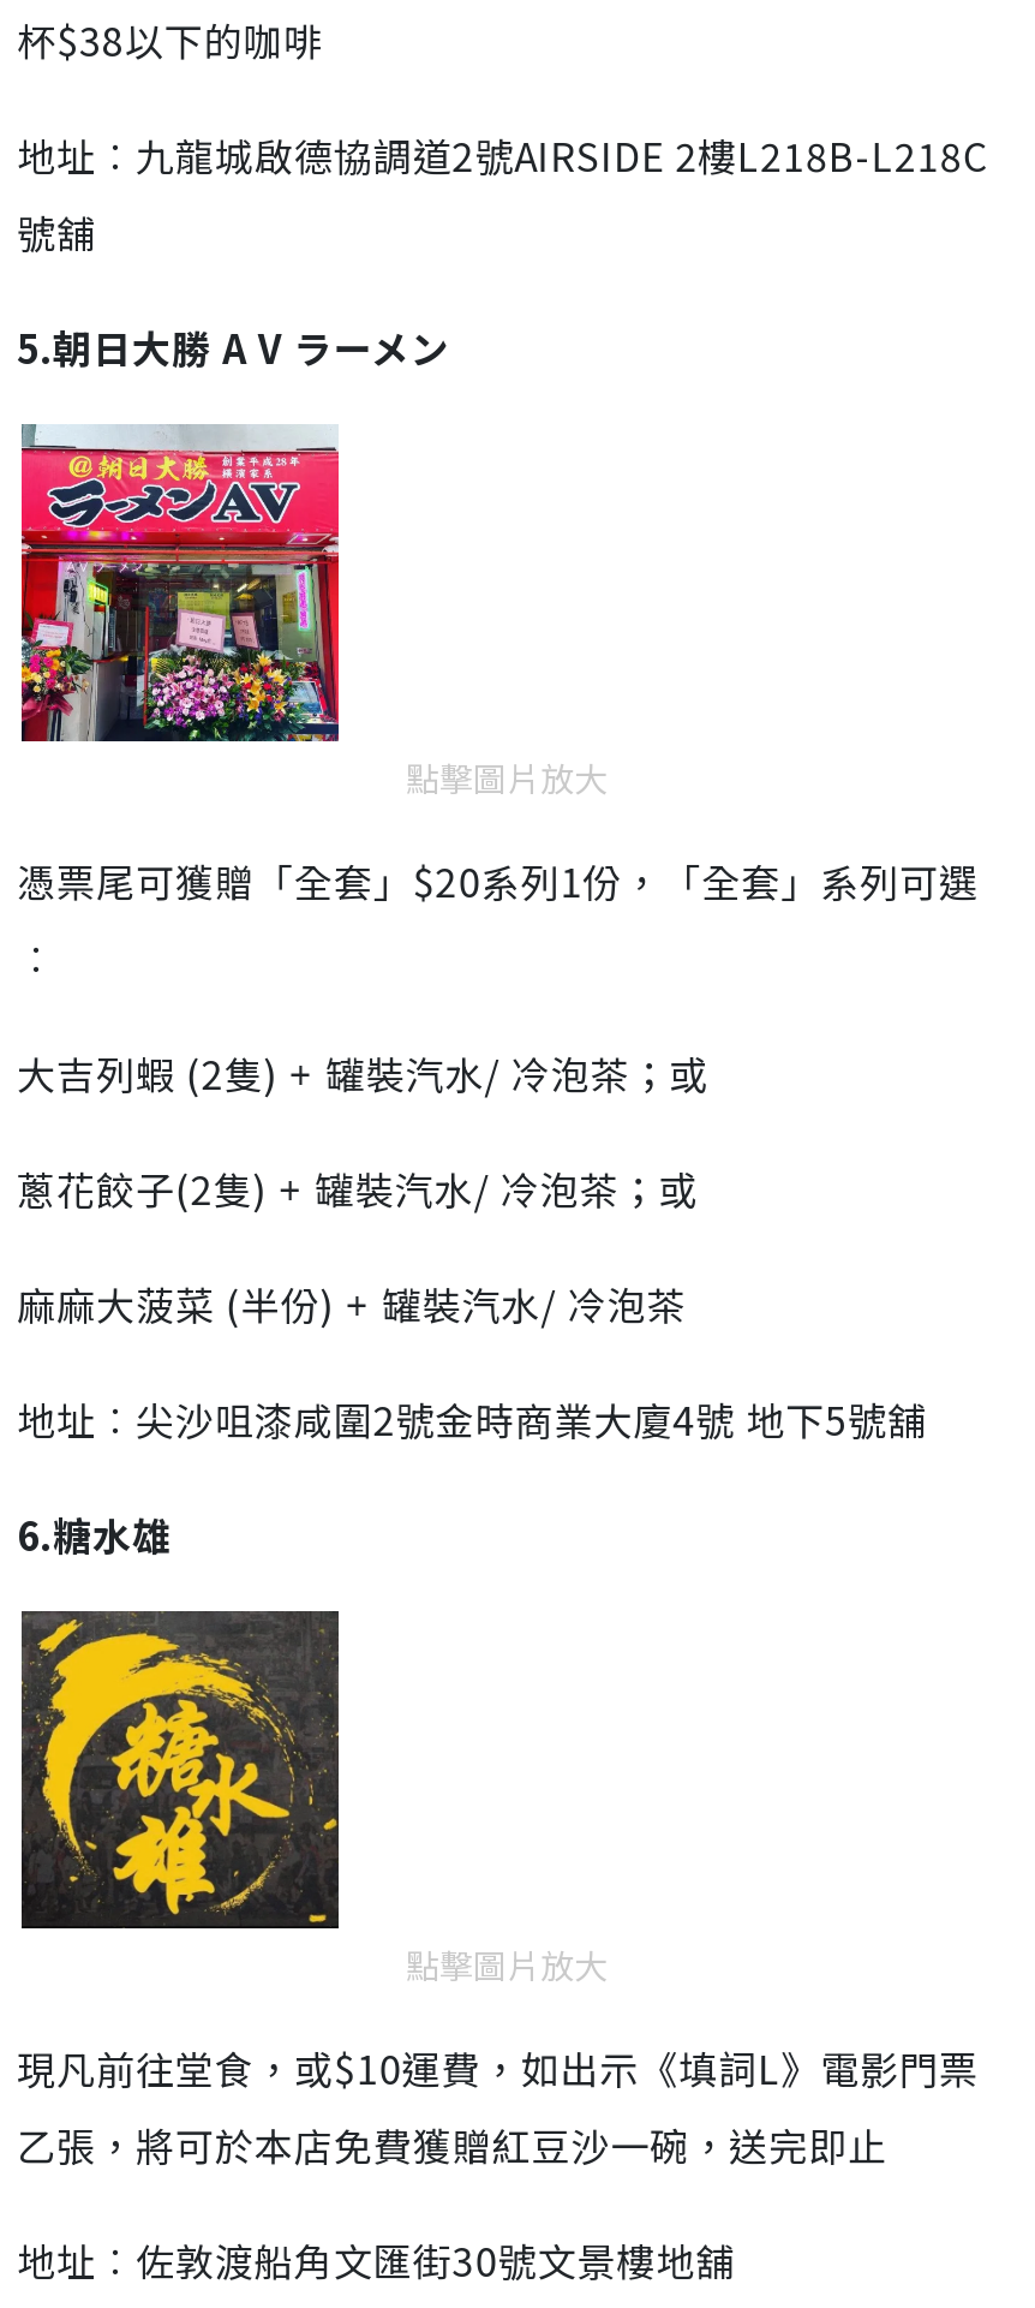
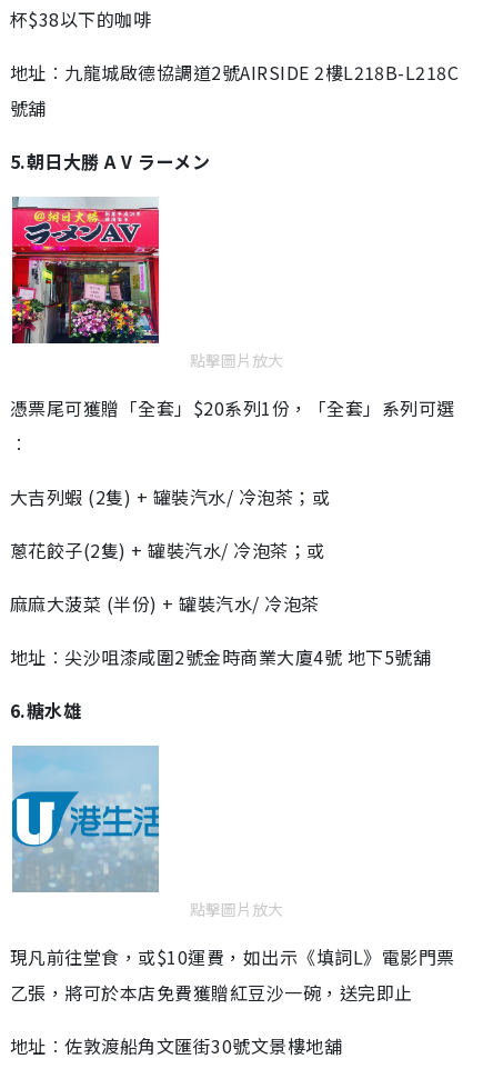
[19,1609,341,1928] [image] -> [11,746,160,892] [image]

